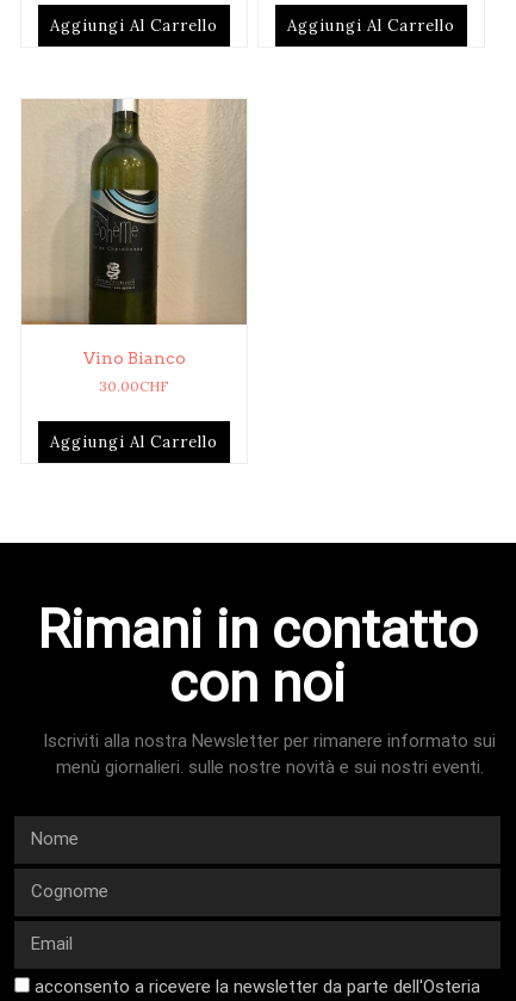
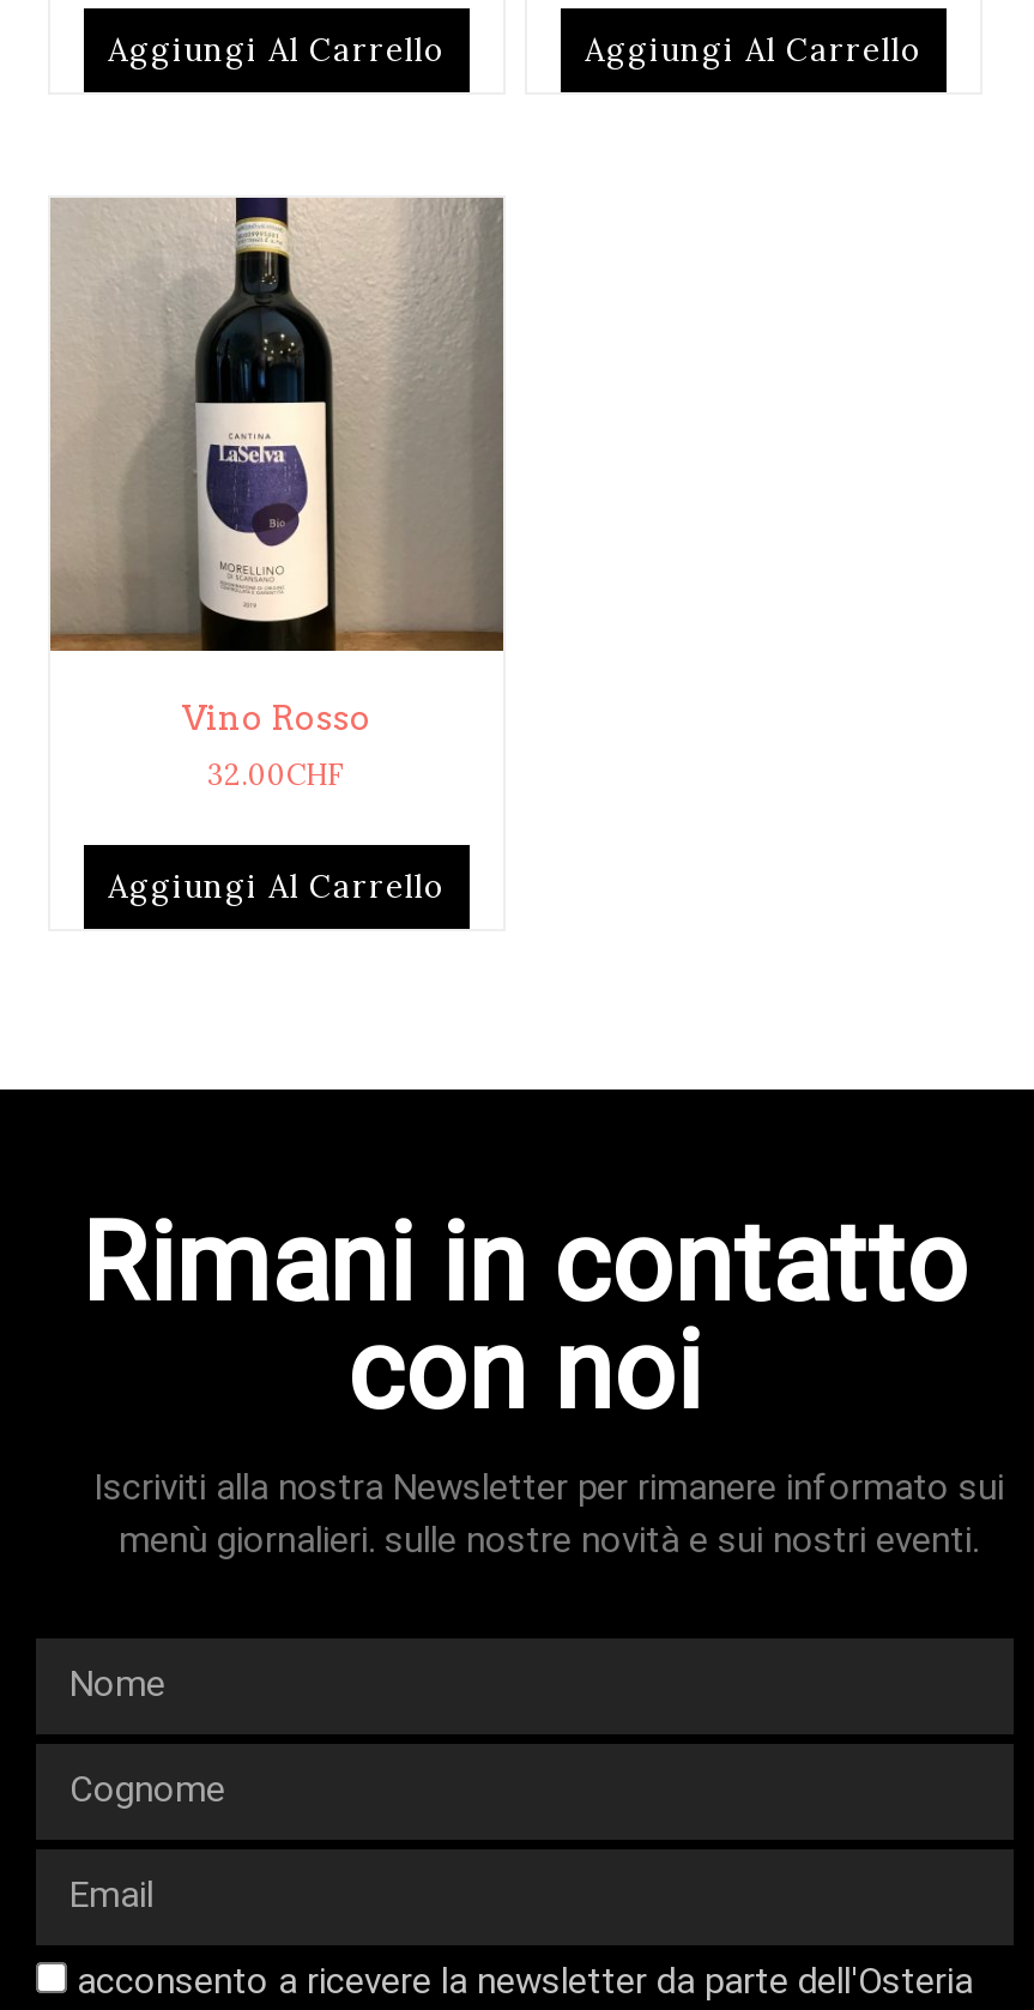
[21,98,247,368] [image] | Vino Bianco -> [53,195,503,737] [image] | Vino Rosso
[99,377,169,395] 30.00CHF -> [207,757,346,792] 32.00CHF

